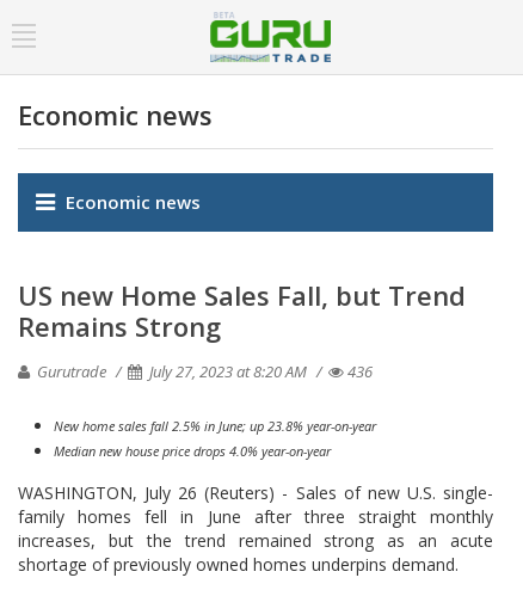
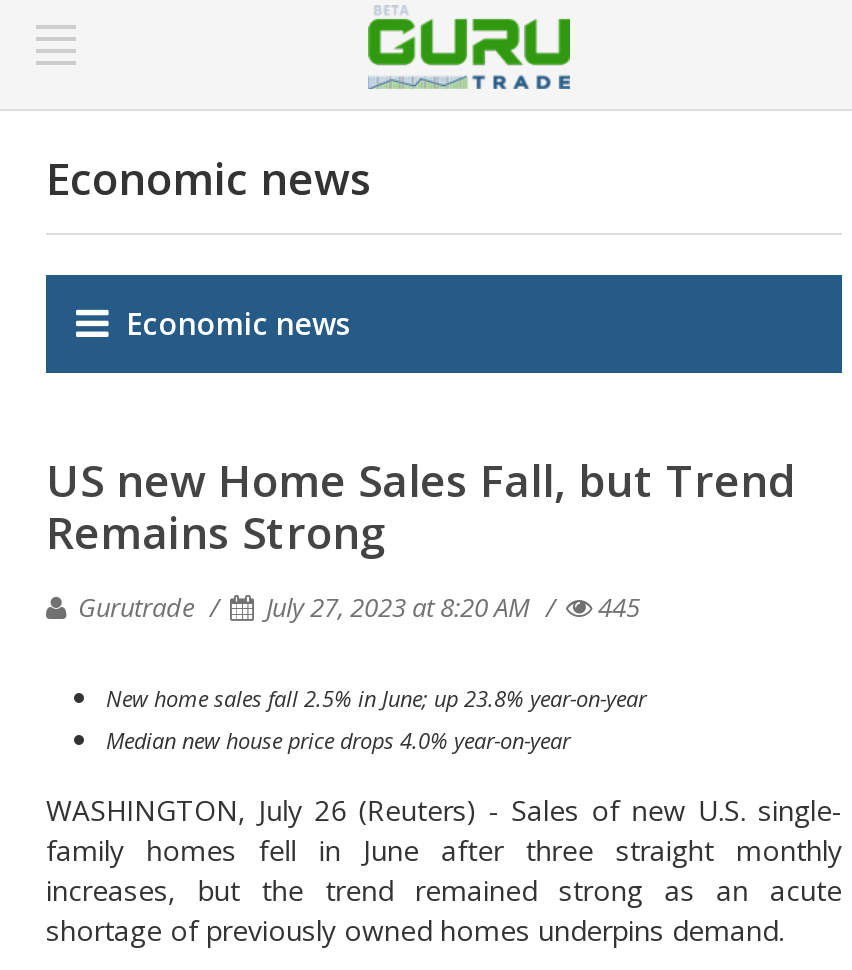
[33,361,373,382] Gurutrade July 27, 2023 at 8:20 AM 436 -> [72,589,640,625] Gurutrade July 27, 2023 at 8:20 AM 445

